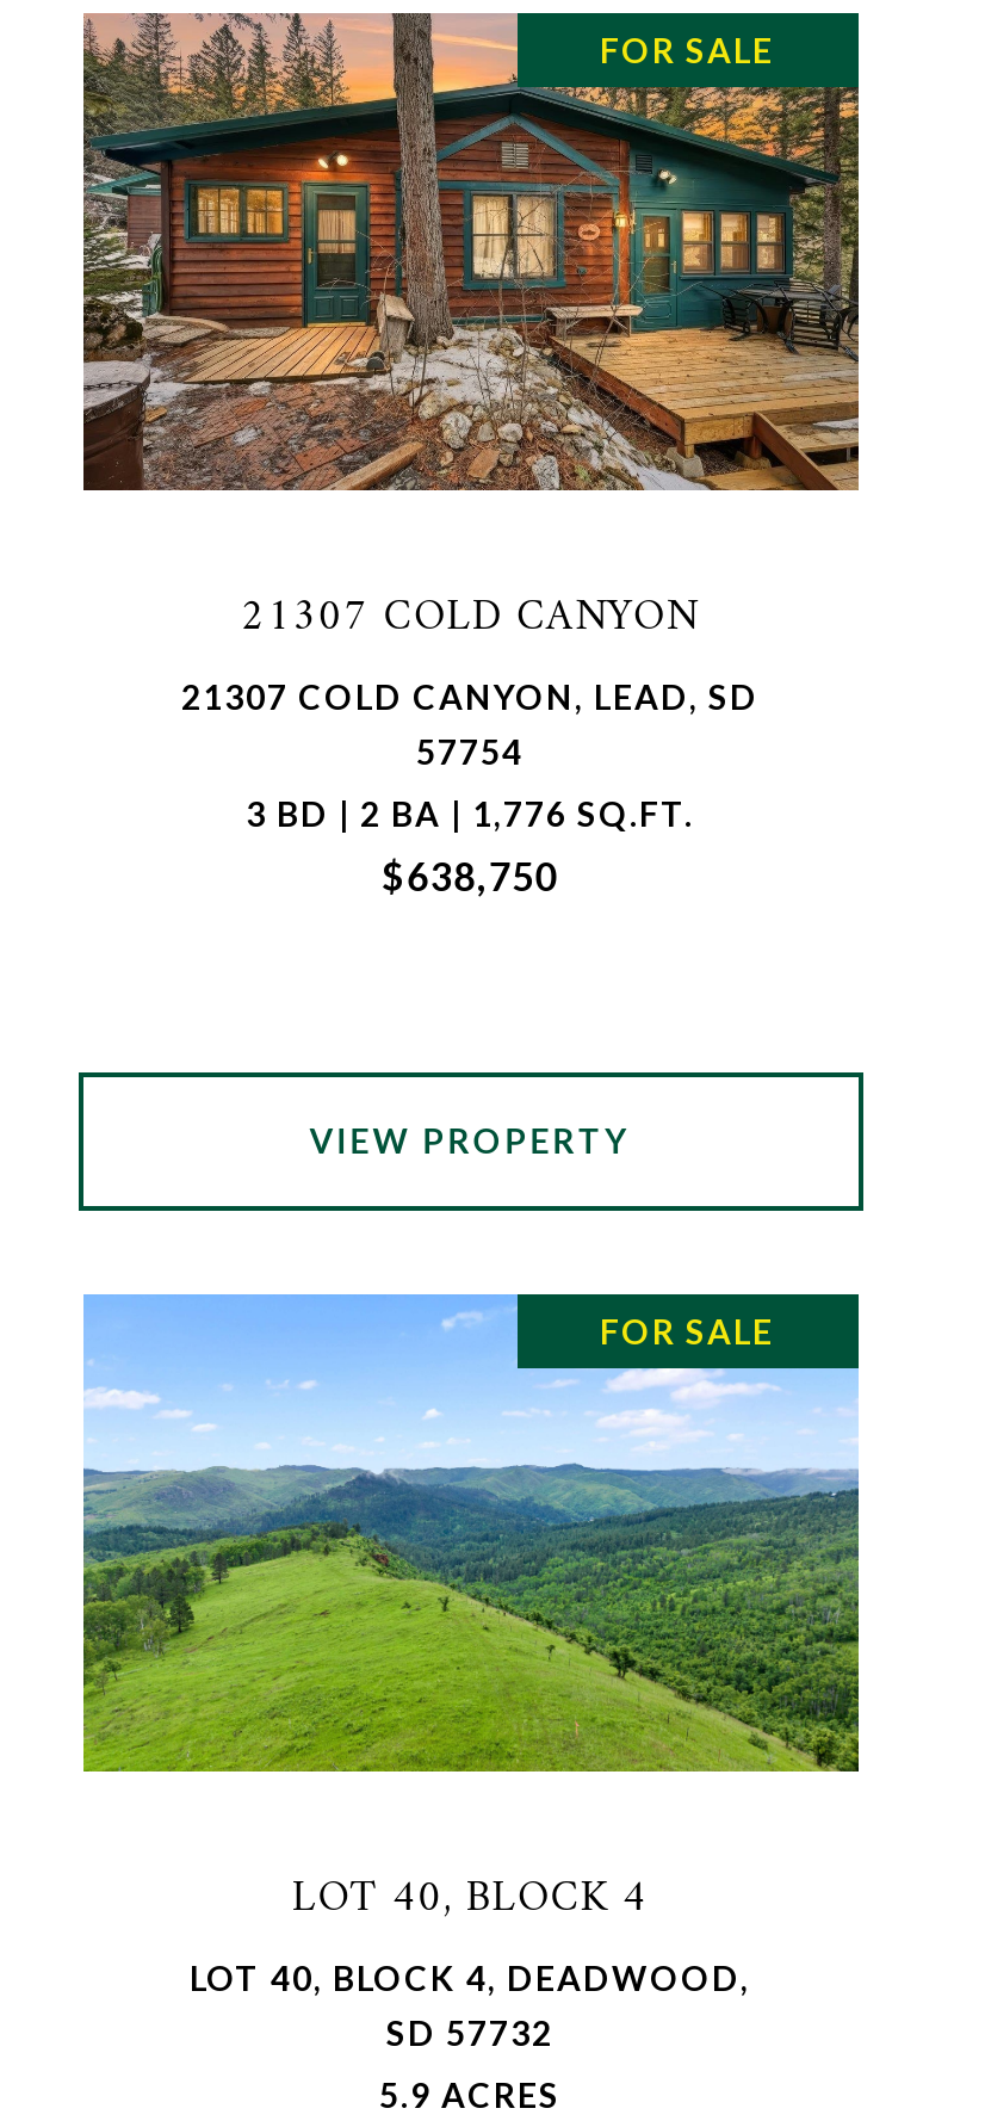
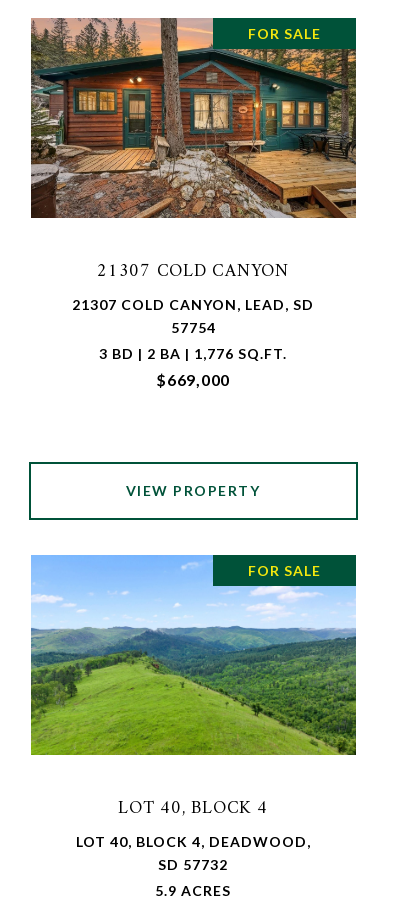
[382,853,558,898] $638,750 -> [156,370,230,389] $669,000

